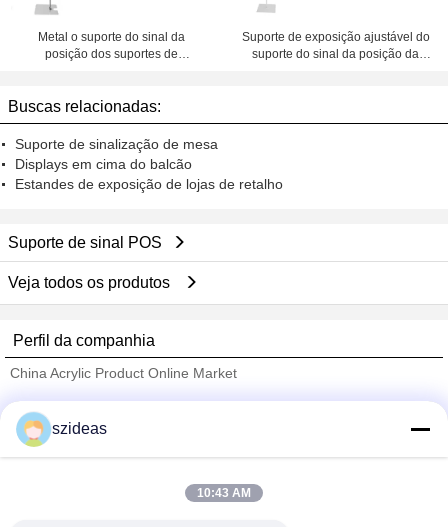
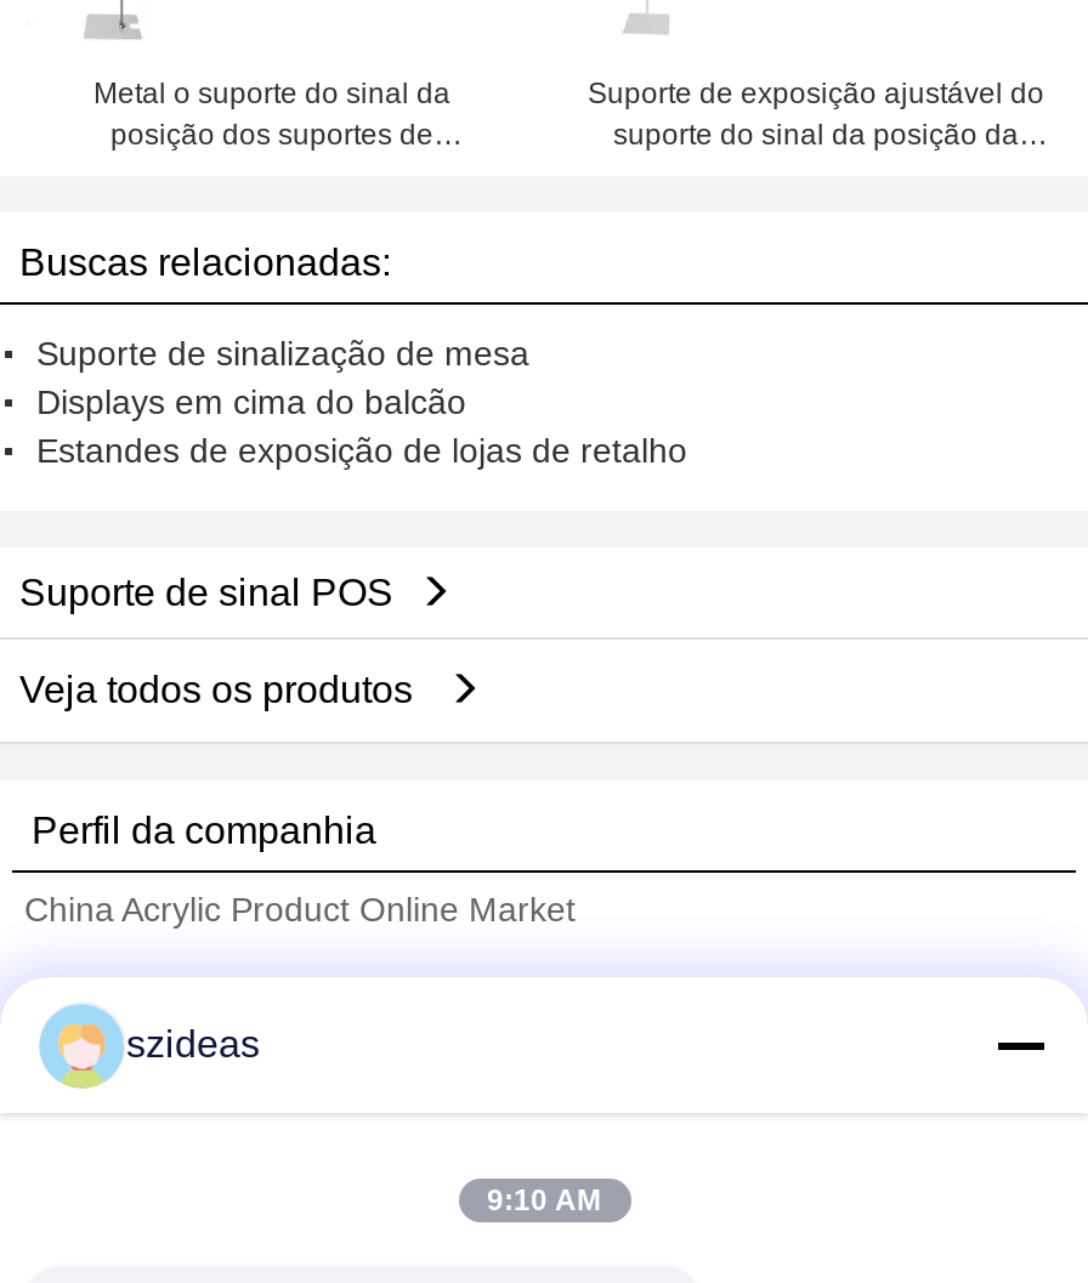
[197,486,251,500] 10:43 AM -> [487,1183,601,1217] 9:10 AM

